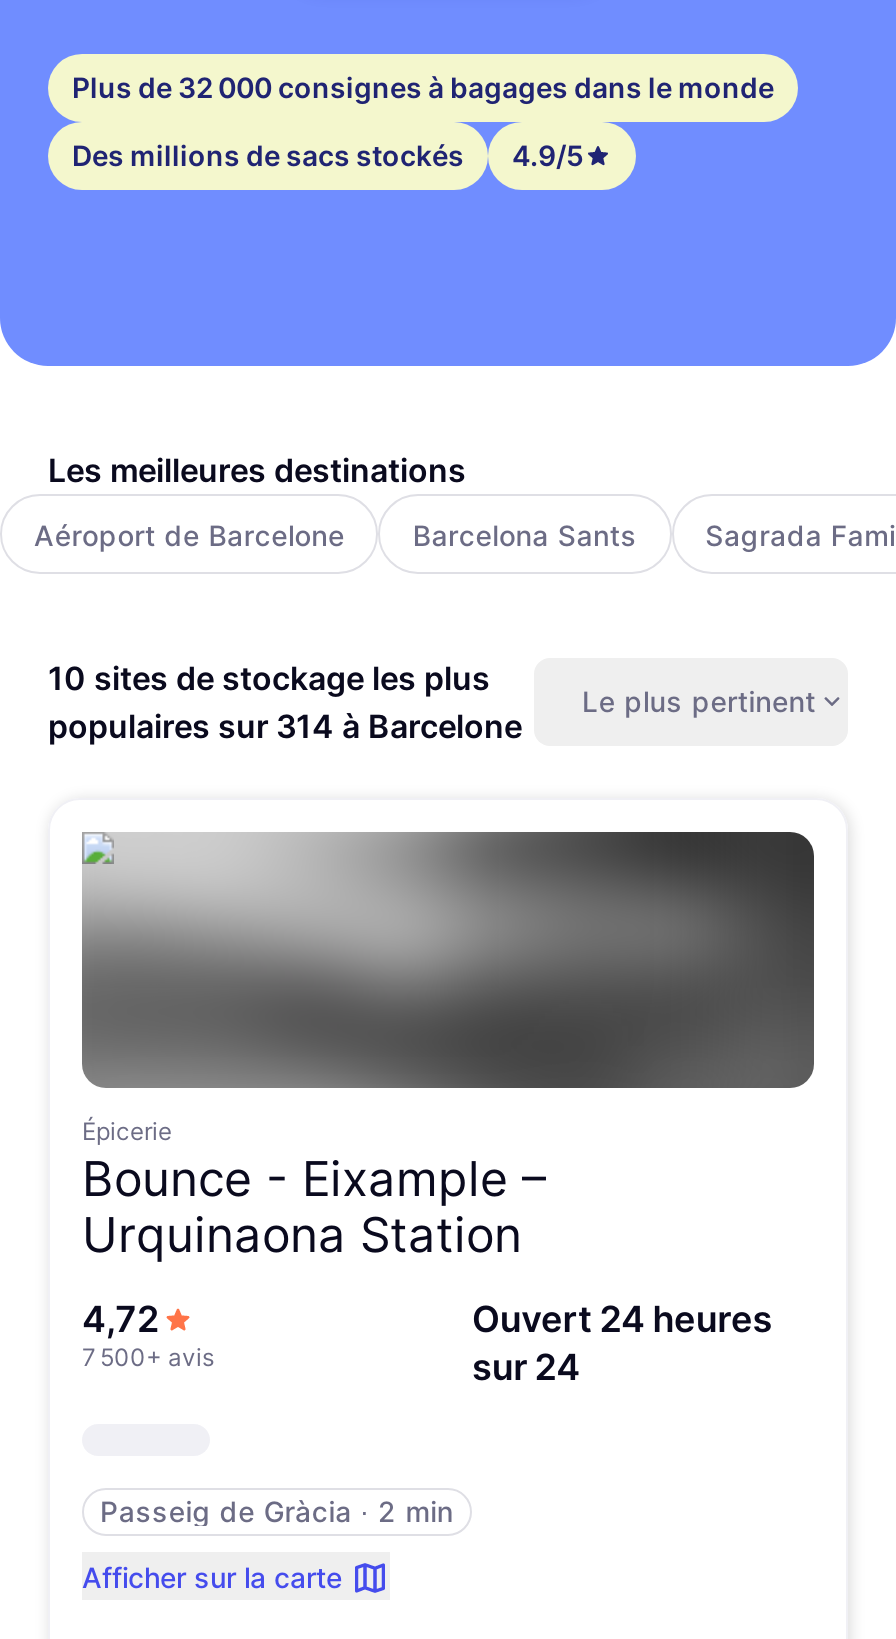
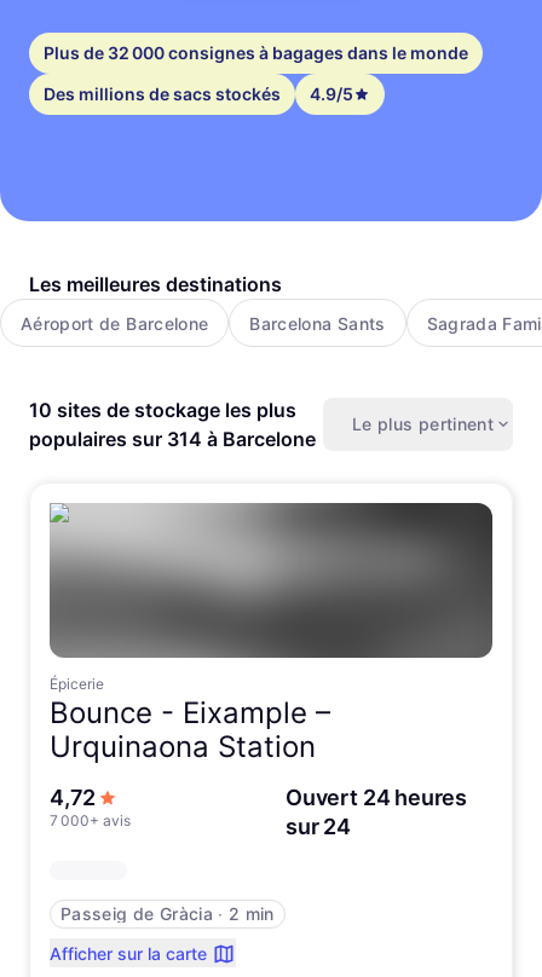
[82,1342,214,1372] 7 500+ avis -> [50,811,131,829] 7 000+ avis

